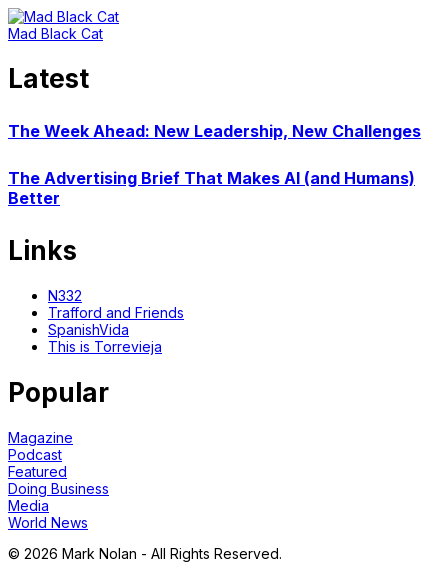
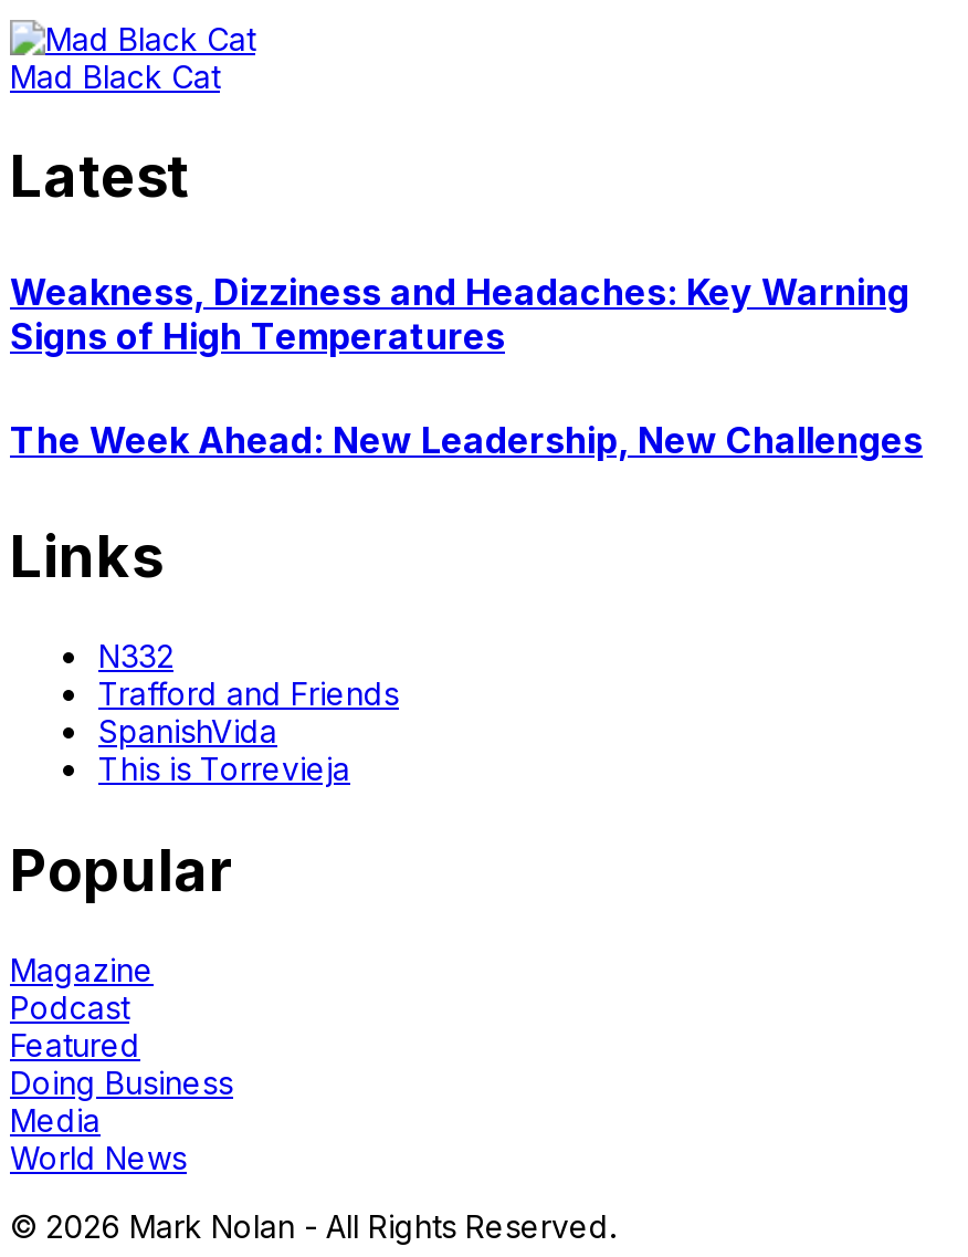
none -> [10,270,909,358] Weakness, Dizziness and Headaches: Key Warning | Signs of High Temperatures
moved [8,121,421,141] -> [10,418,923,462]: The Week Ahead: New Leadership, New Challenges
[8,168,415,208] The Advertising Brief That Makes AI (and Humans) | Better -> none

